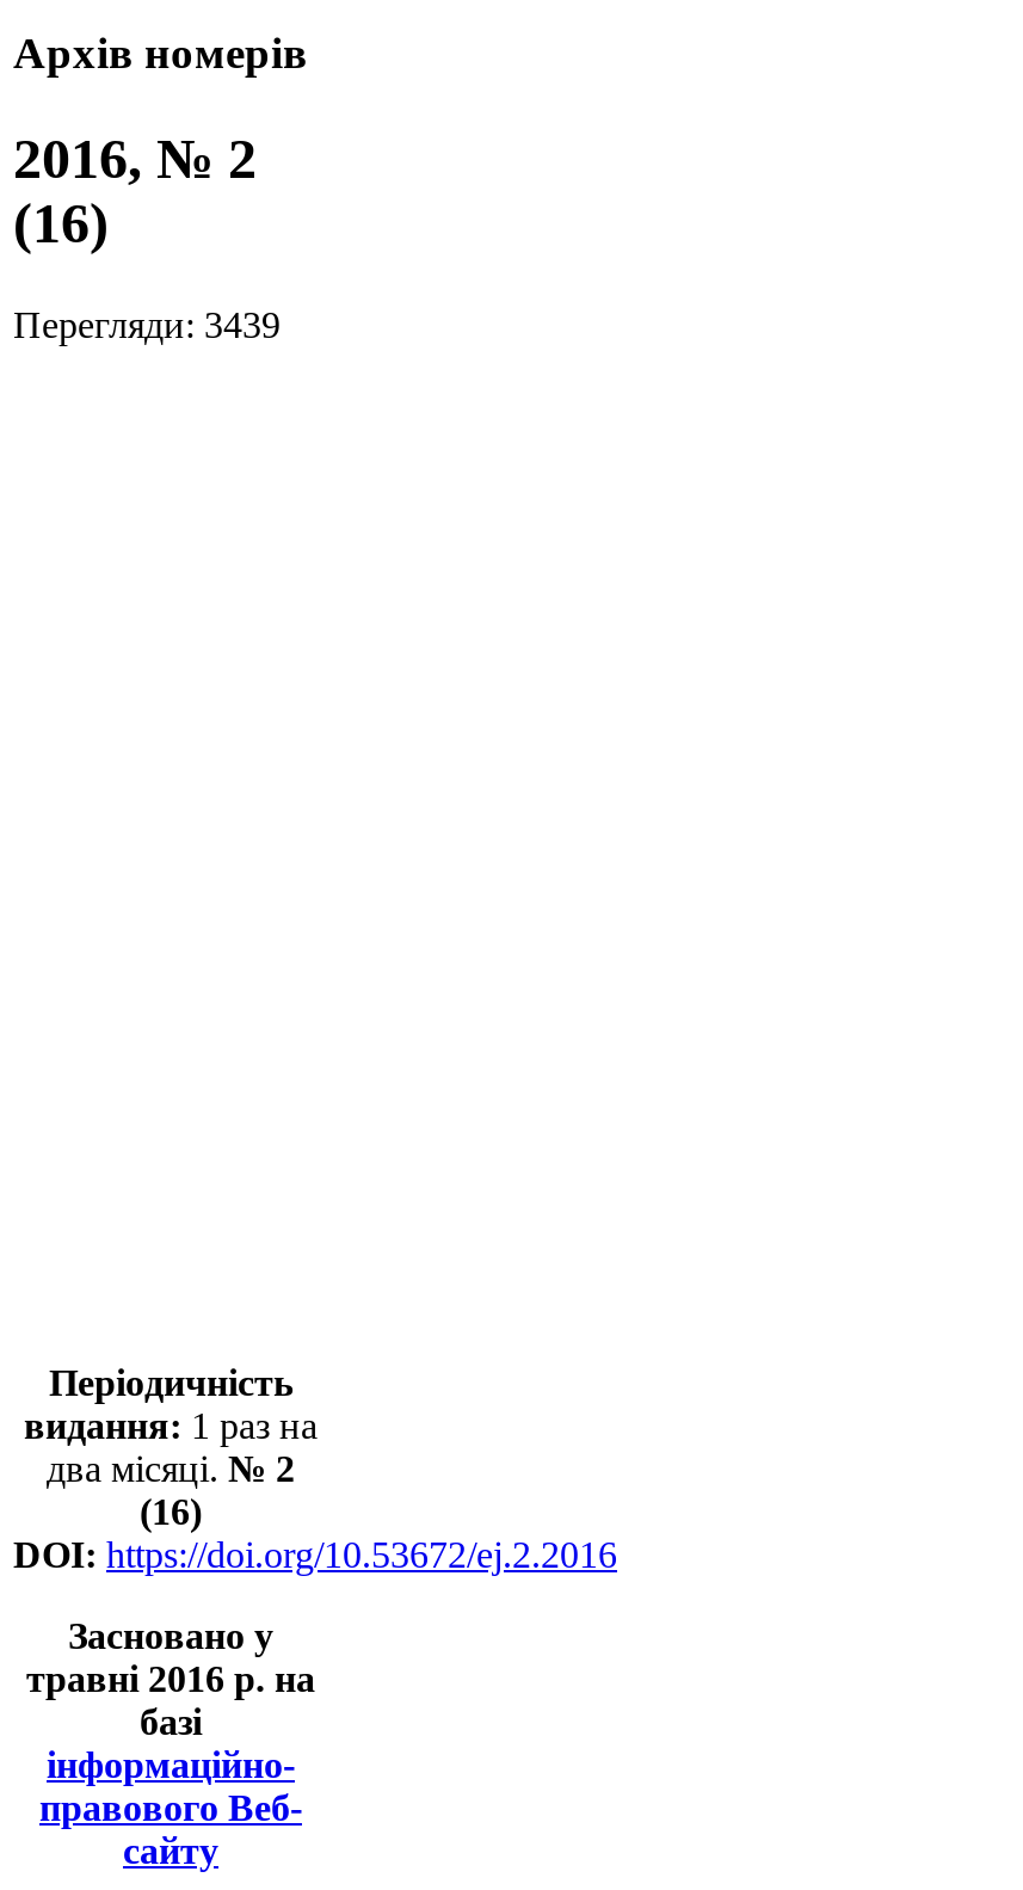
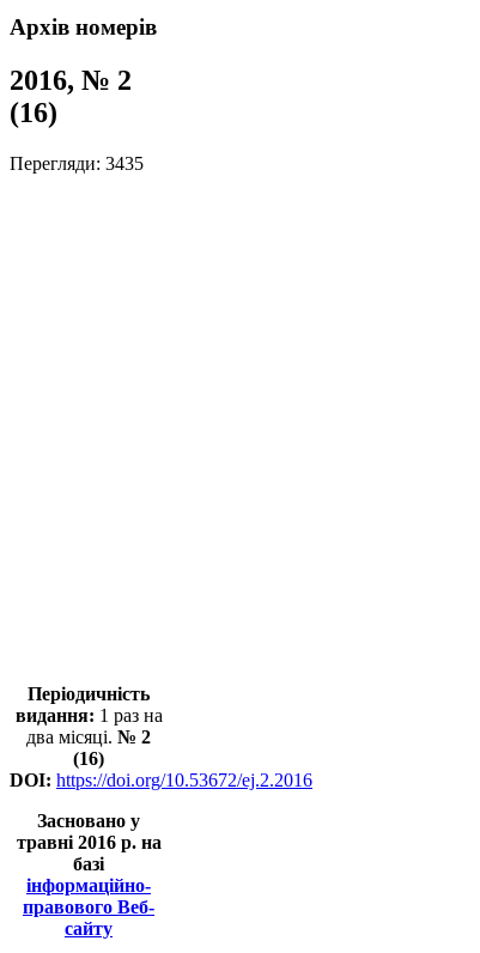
[13,304,281,345] Перегляди: 3439 -> [10,153,144,173] Перегляди: 3435

